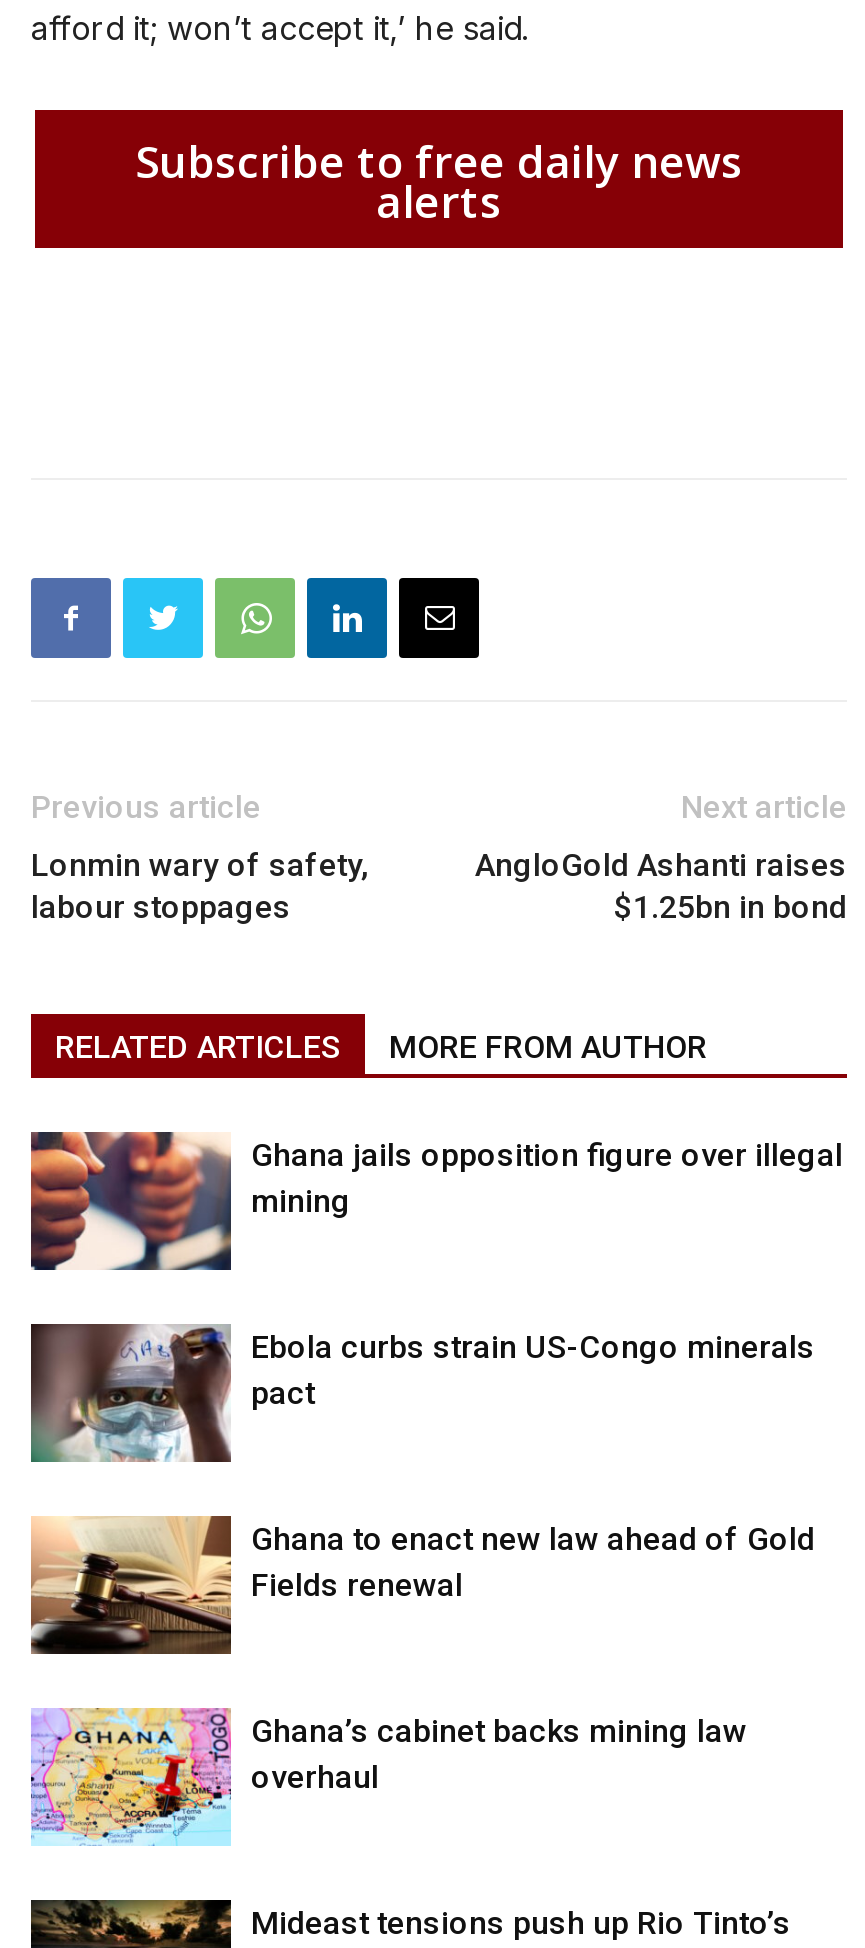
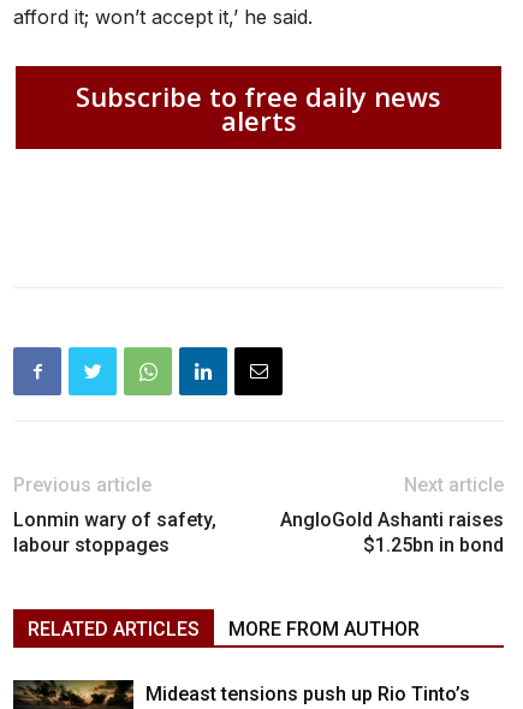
[29,1130,843,1272] [image] | Ghana jails opposition figure over illegal | mining -> none
[29,1322,815,1464] [image] | Ebola curbs strain US-Congo minerals | pact -> none
[29,1514,815,1656] [image] | Ghana to enact new law ahead of Gold | Fields renewal -> none
[29,1706,747,1846] [image] | Ghana’s cabinet backs mining law | overhaul -> none

